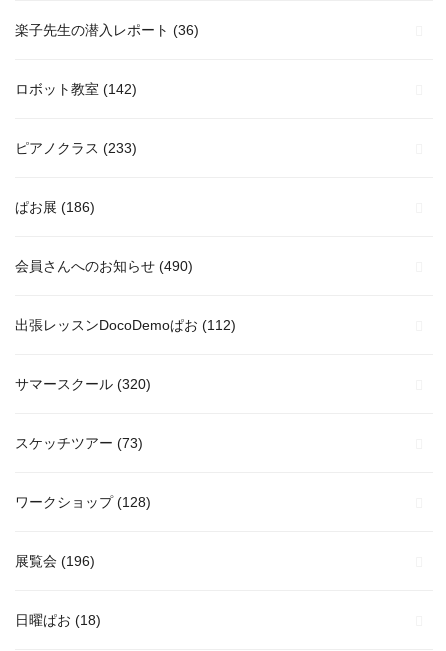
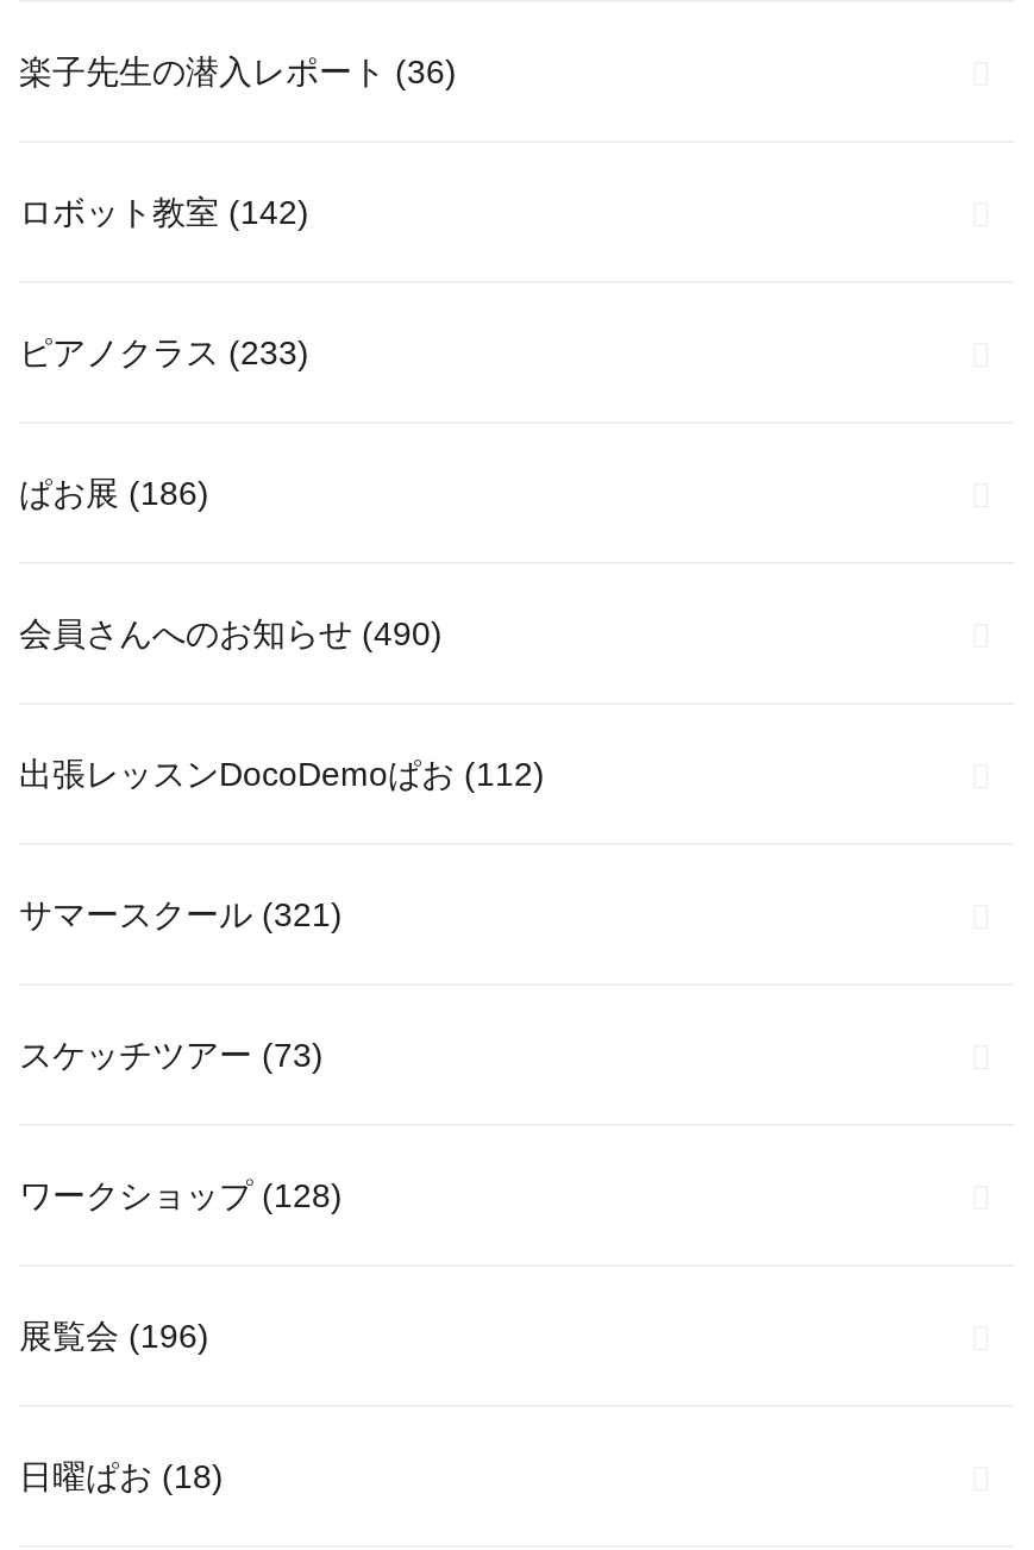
[15,376,151,392] サマースクール(320) -> [19,895,343,933] サマースクール(321)

